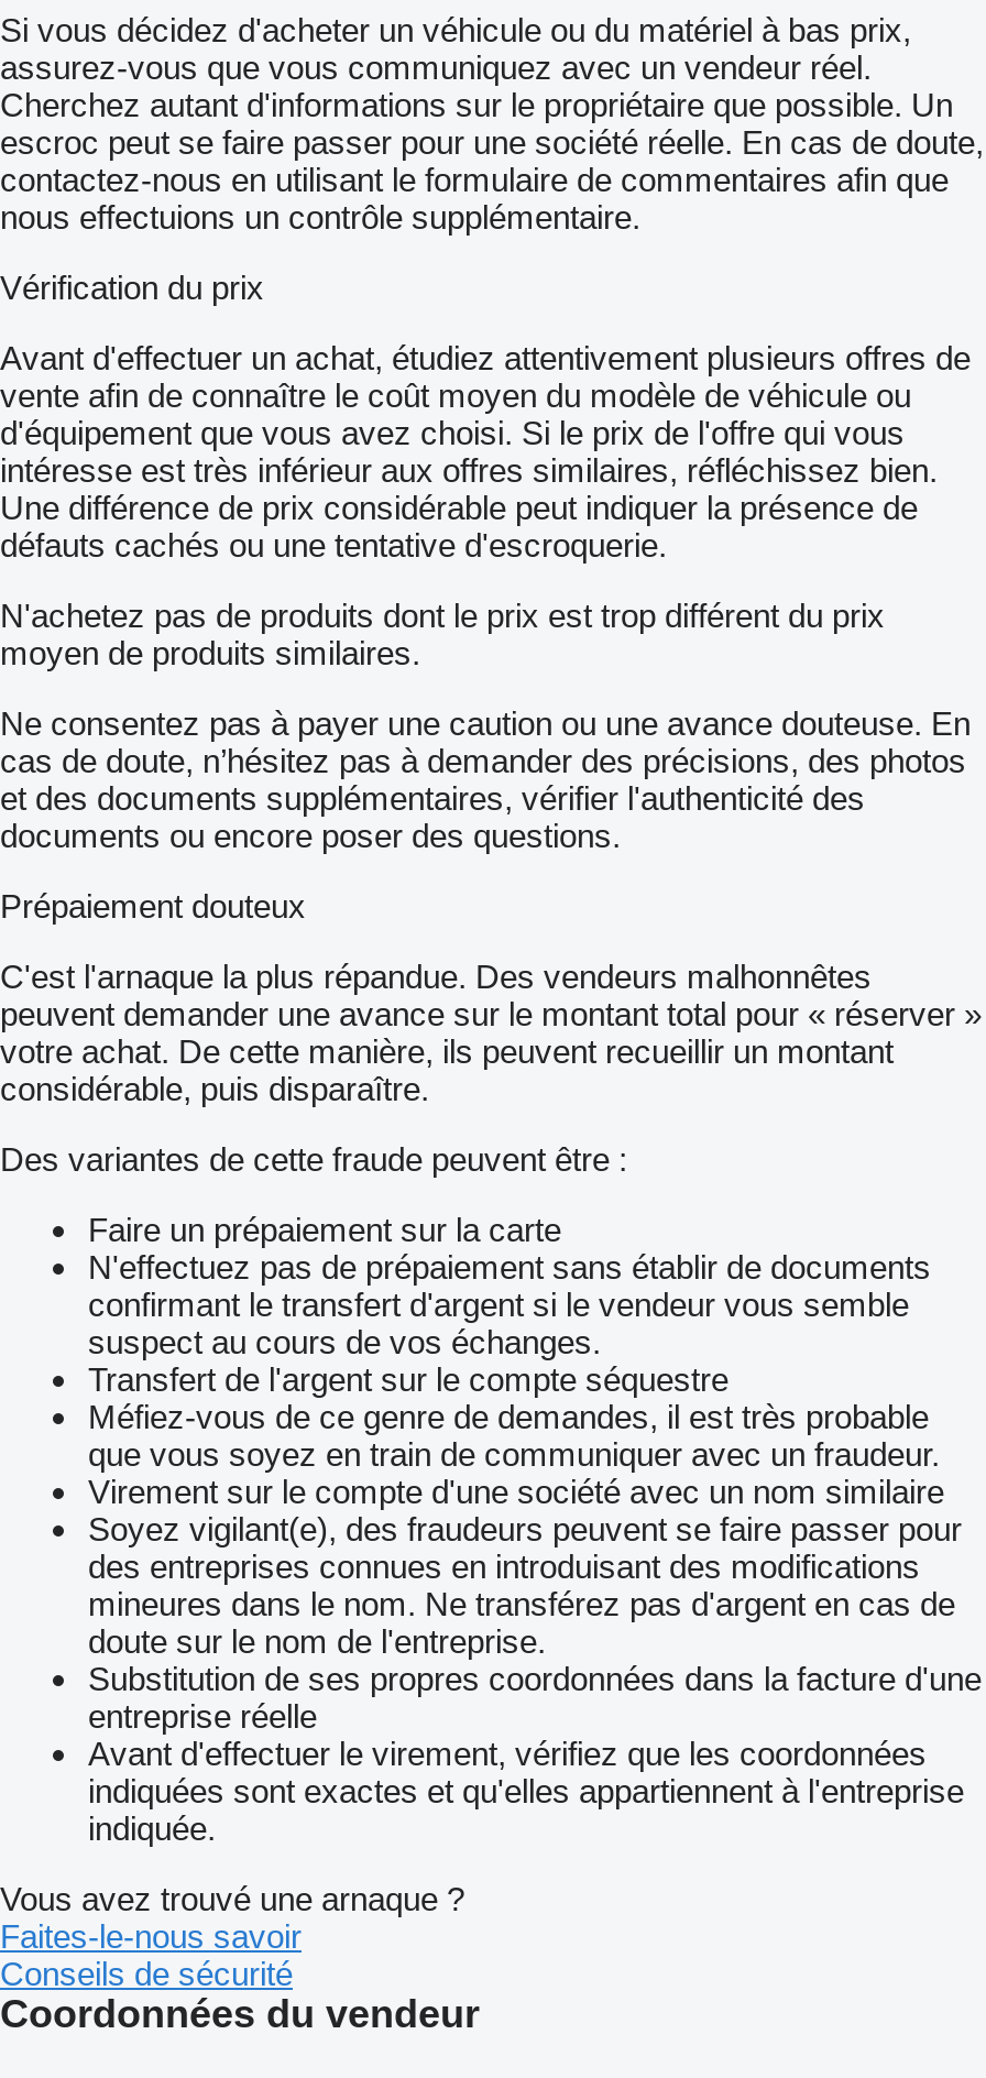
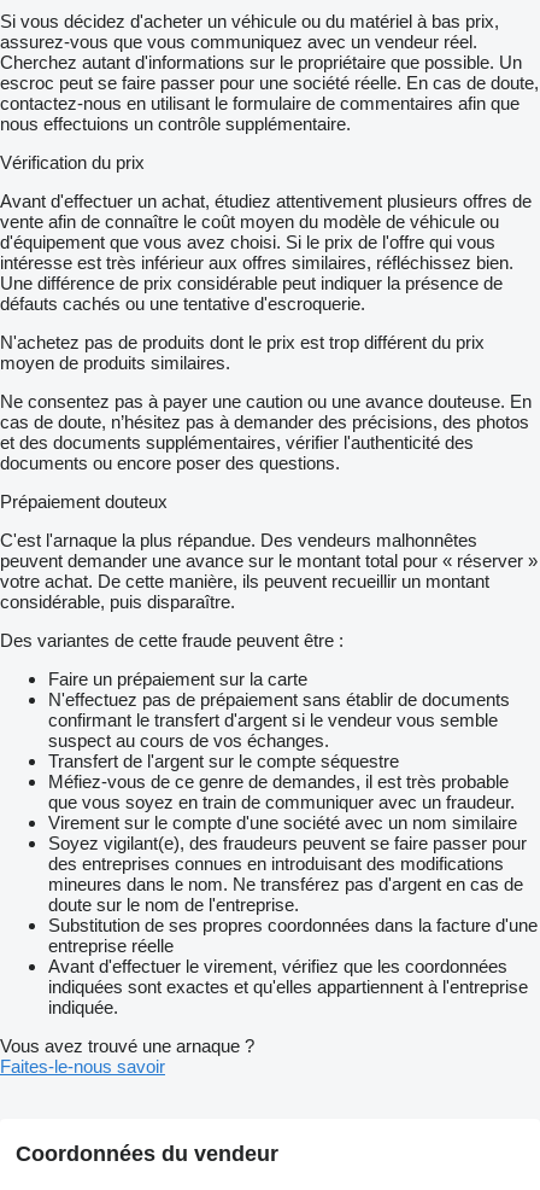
[0,1955,293,1992] Conseils de sécurité -> none

